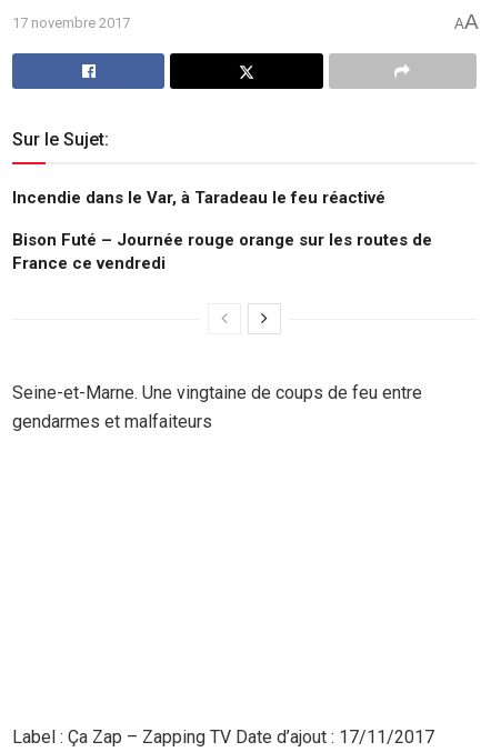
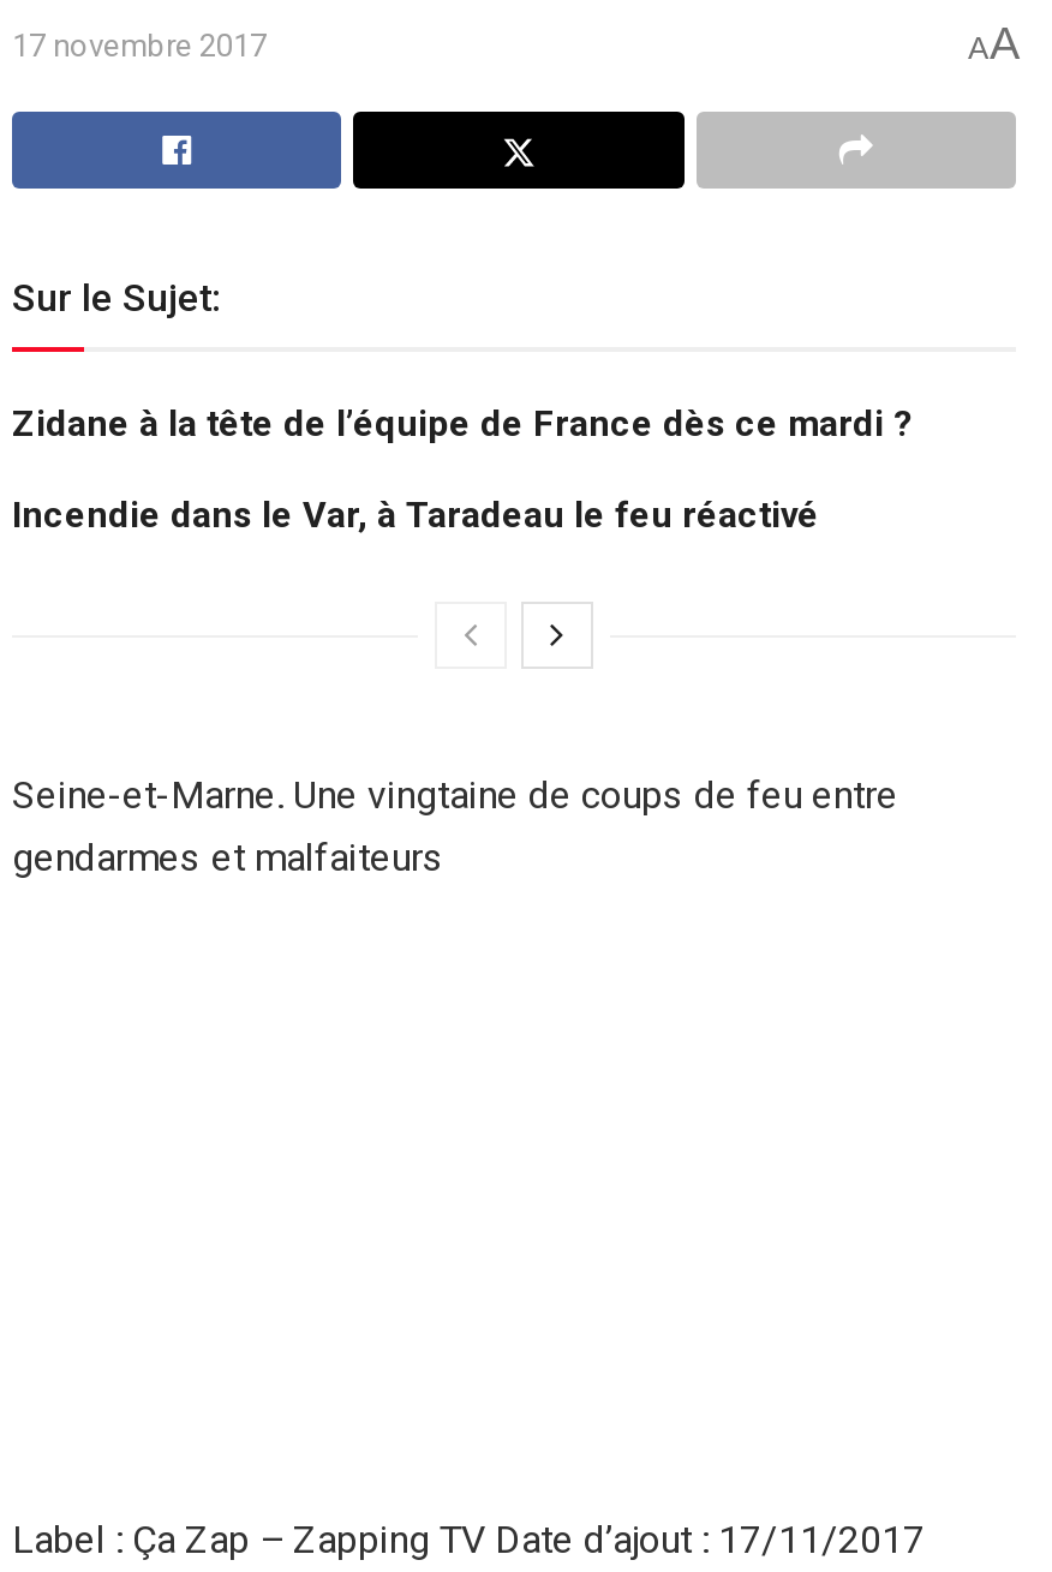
none -> [12,402,913,445] Zidane à la tête de l’équipe de France dès ce mardi ?
moved [12,188,385,207] -> [12,493,819,536]: Incendie dans le Var, à Taradeau le feu réactivé
[12,230,432,273] Bison Futé – Journée rouge orange sur les routes de | France ce vendredi -> none

